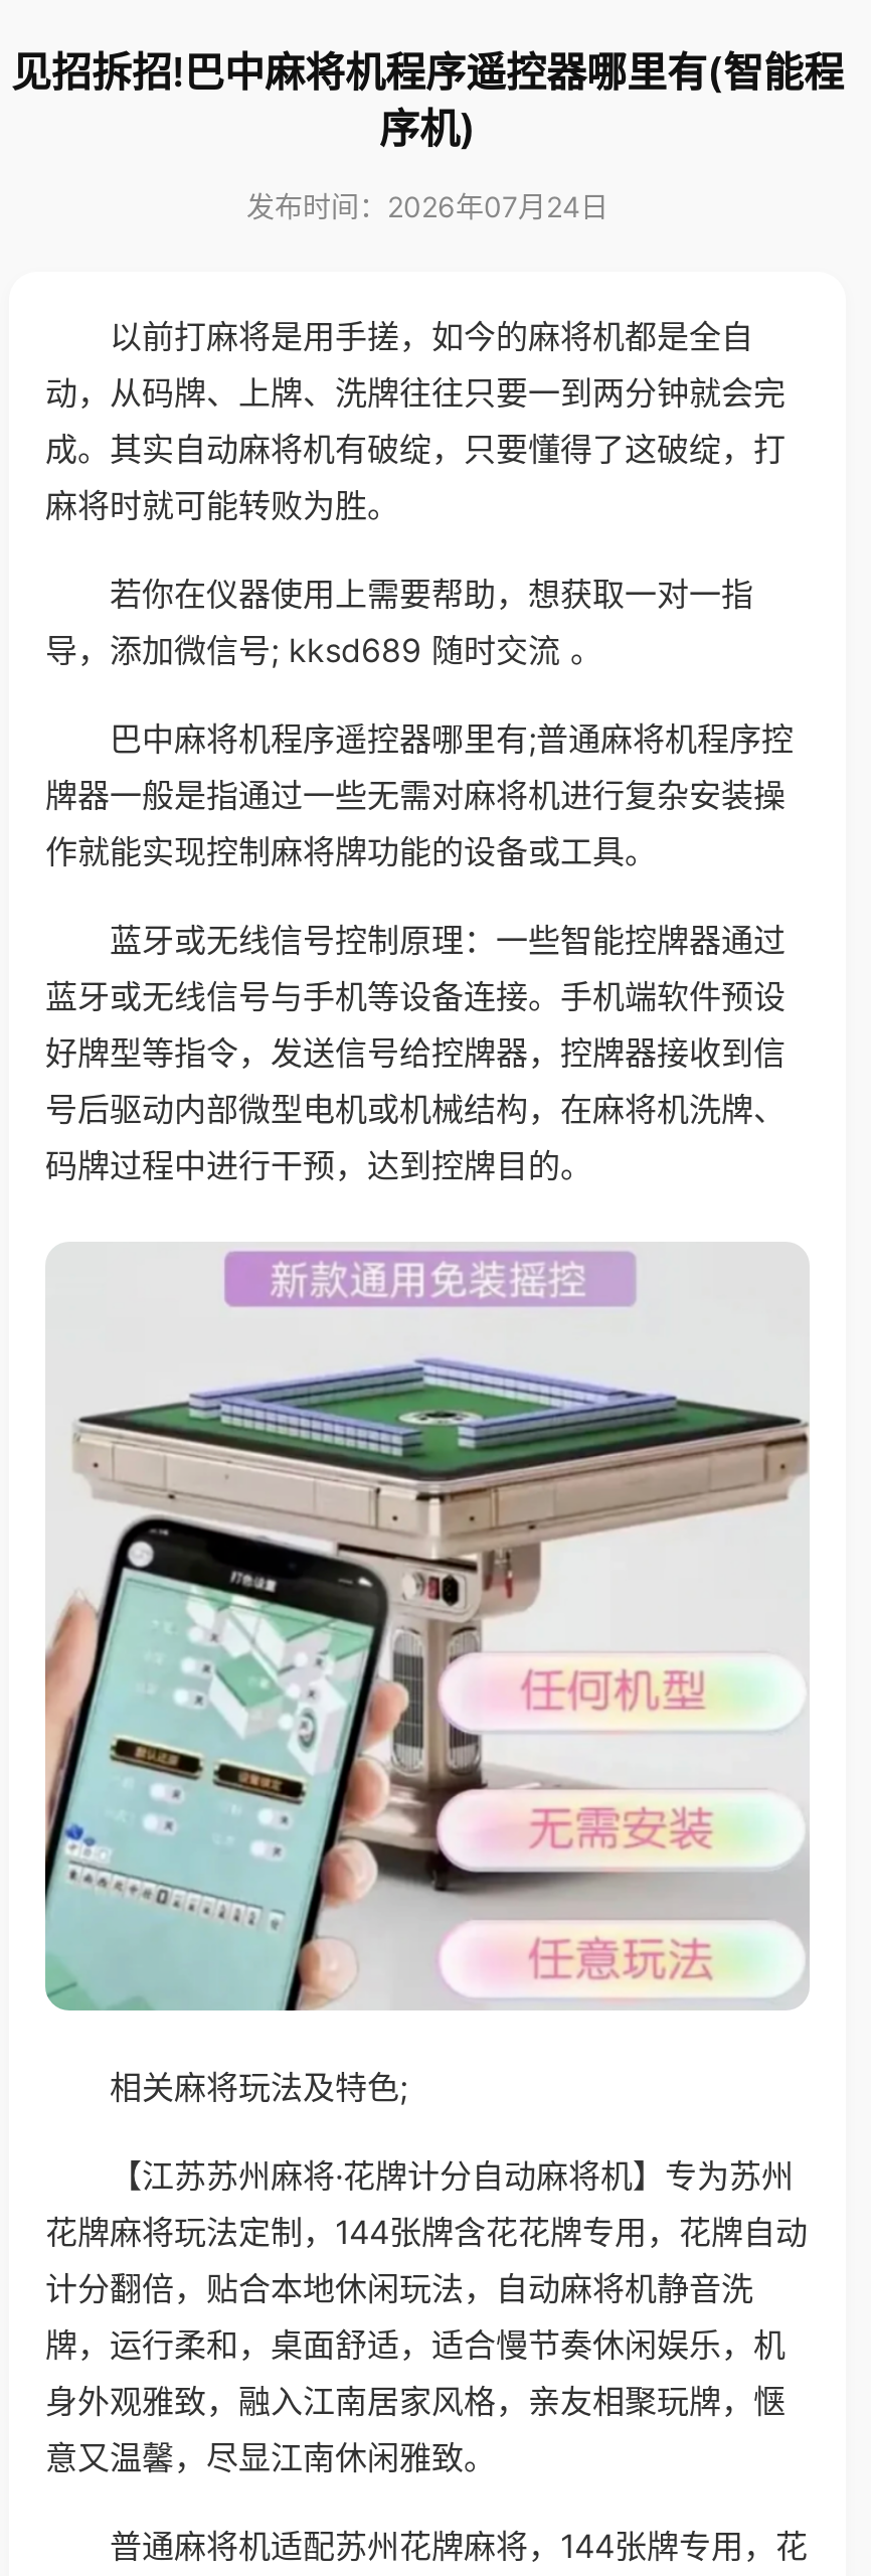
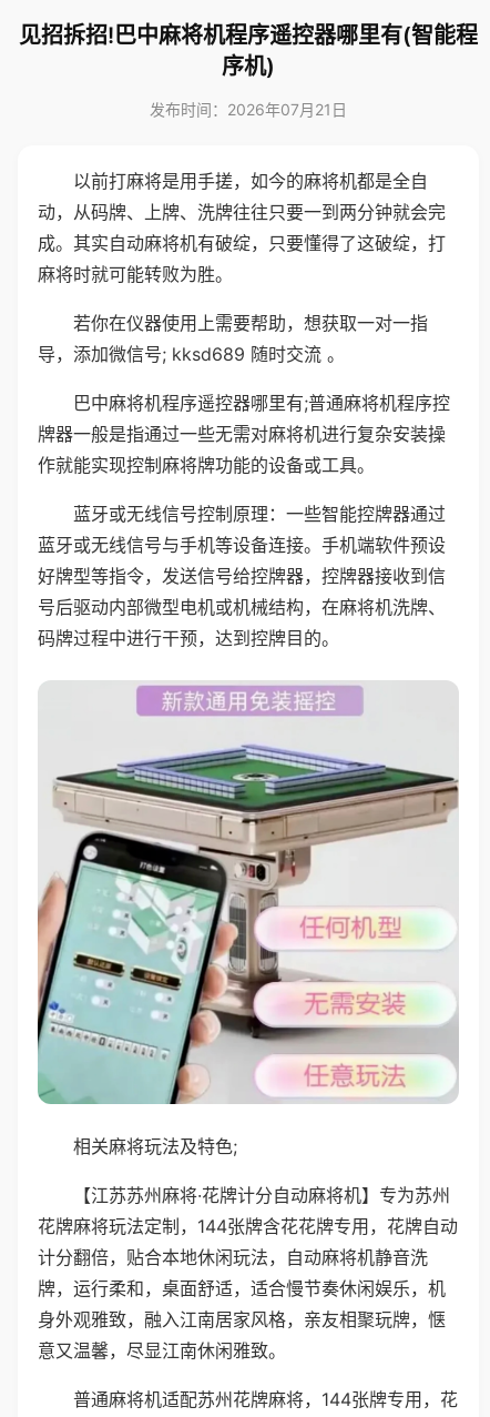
[246,189,608,223] 发布时间：2026年07月24日 -> [150,100,347,119] 发布时间：2026年07月21日

